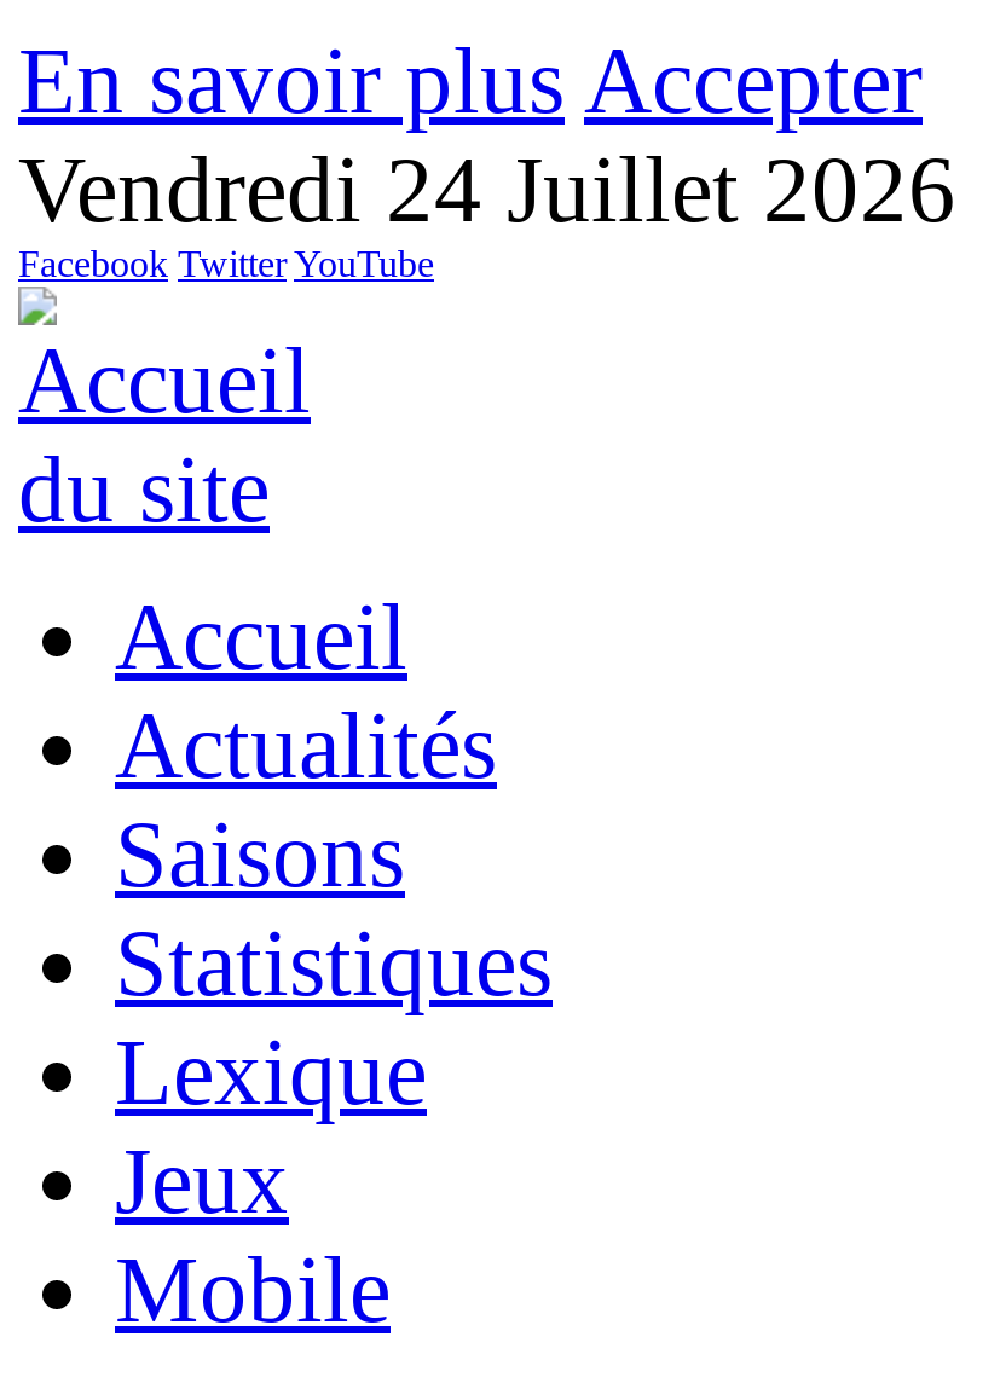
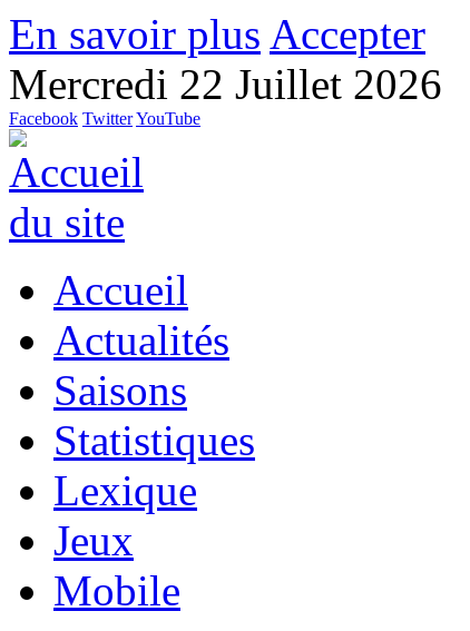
[18,137,956,241] Vendredi 24 Juillet 2026 -> [9,60,442,108] Mercredi 22 Juillet 2026

